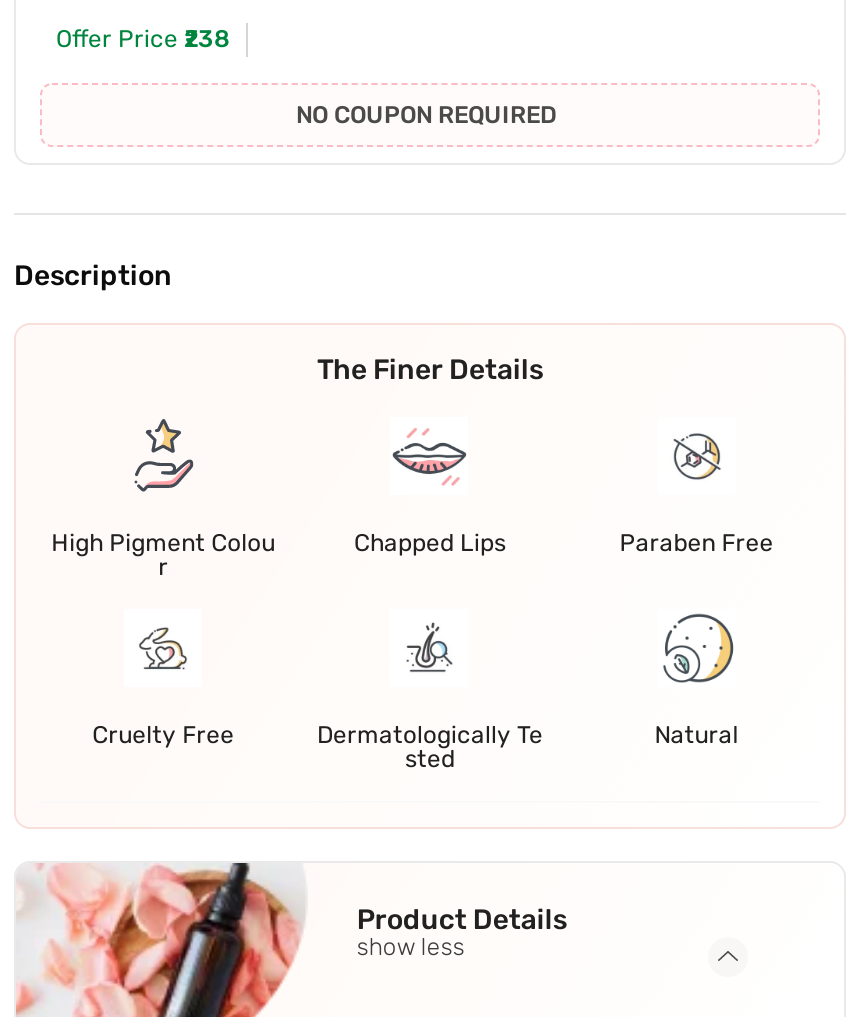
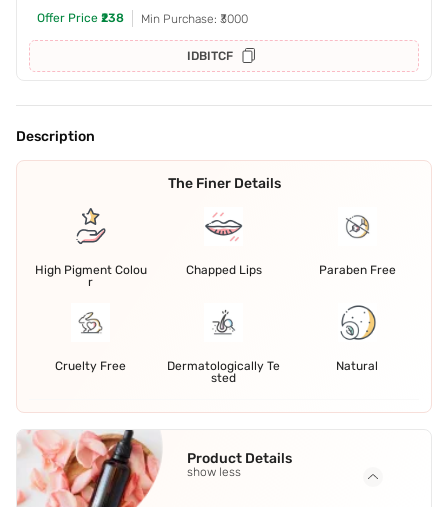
[296,102,556,130] NO COUPON REQUIRED -> [141,12,248,63] Min Purchase: ₹3000 | IDBITCF

